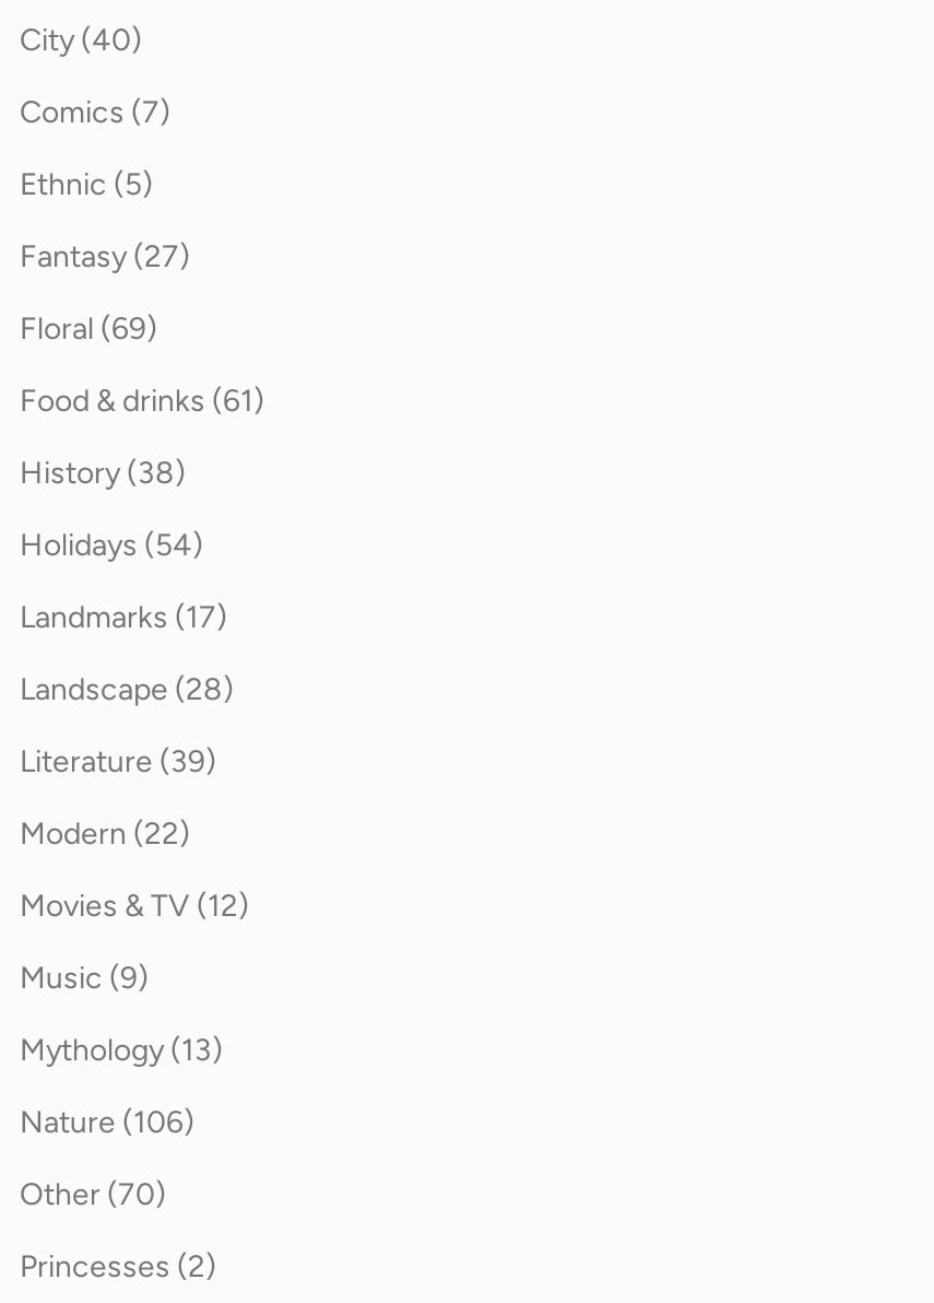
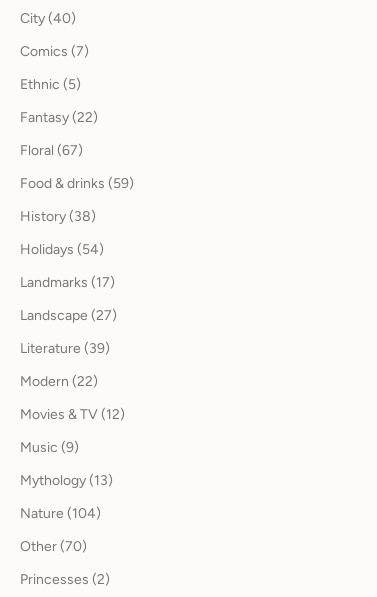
[20,238,190,275] Fantasy (27) -> [20,109,98,126] Fantasy (22)
[20,310,157,348] Floral (69) -> [20,142,83,159] Floral (67)
[20,383,264,420] Food & drinks (61) -> [20,175,134,192] Food & drinks (59)
[20,671,234,708] Landscape (28) -> [20,307,117,324] Landscape (27)
[20,1104,194,1141] Nature (106) -> [20,505,101,522] Nature (104)

